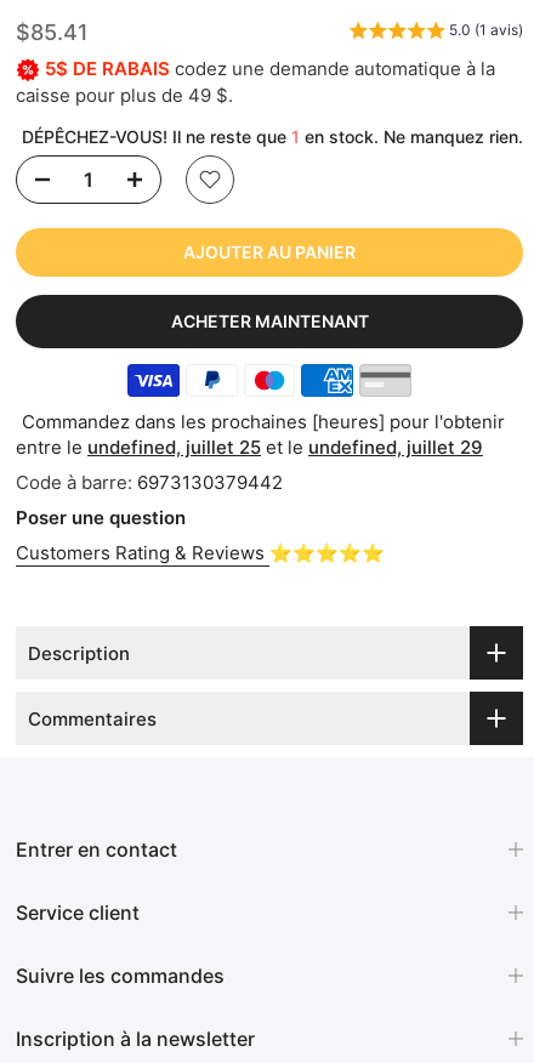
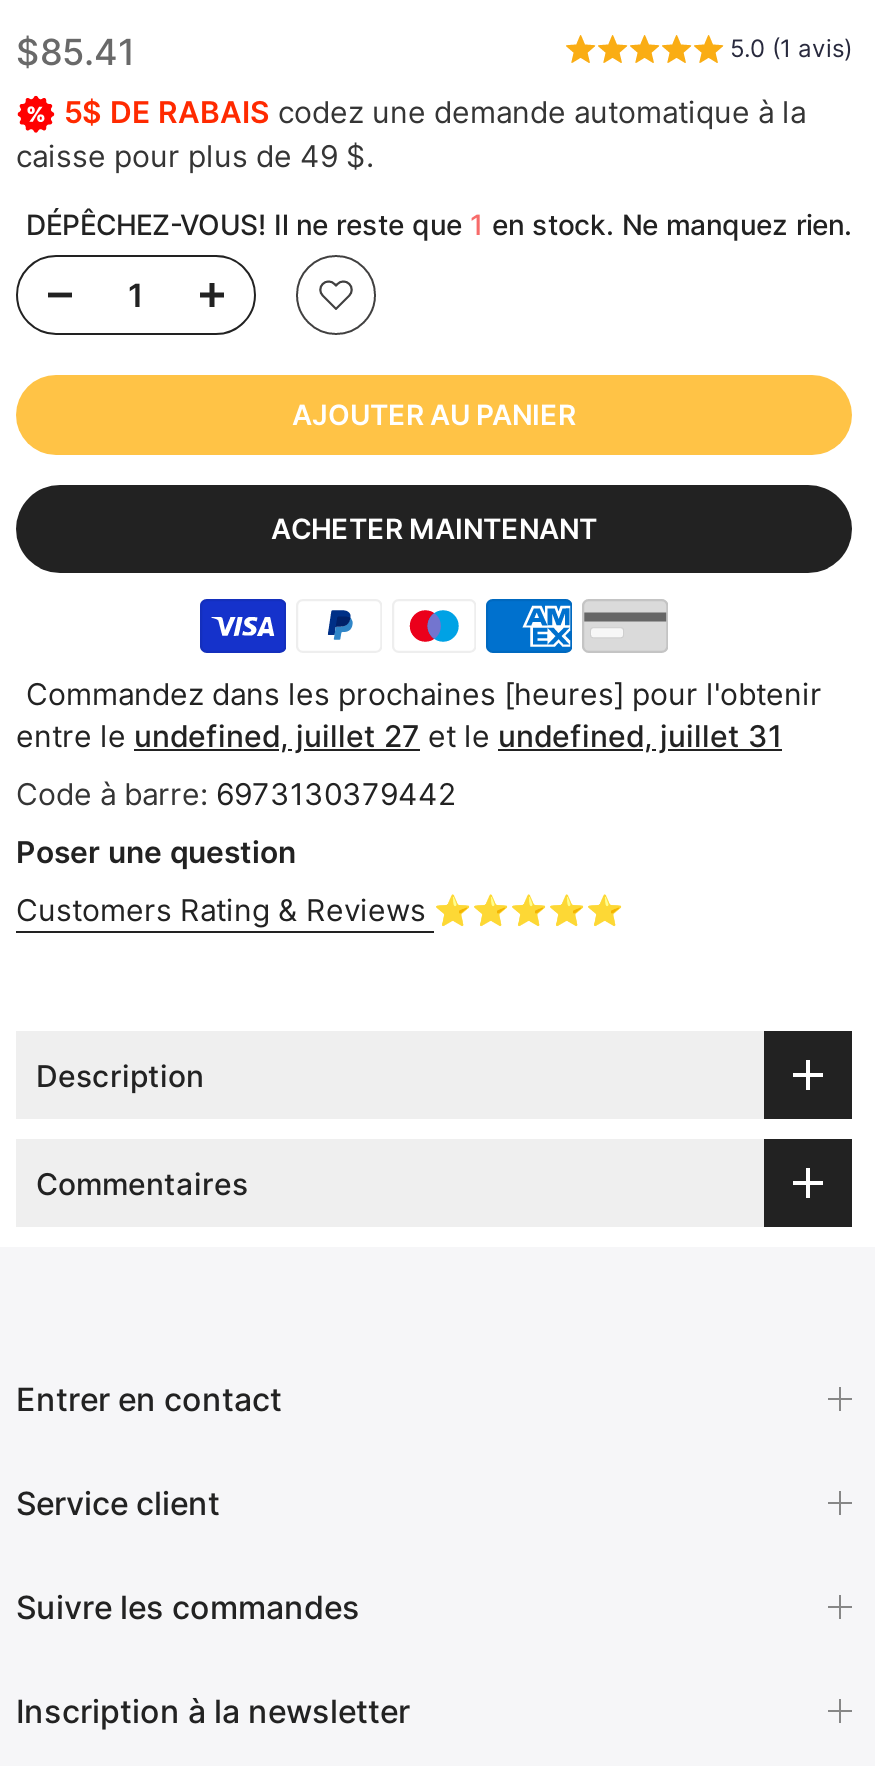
[16,436,483,459] entre le undefined, juillet 25 et le undefined, juillet 29 -> [16,717,782,755] entre le undefined, juillet 27 et le undefined, juillet 31

